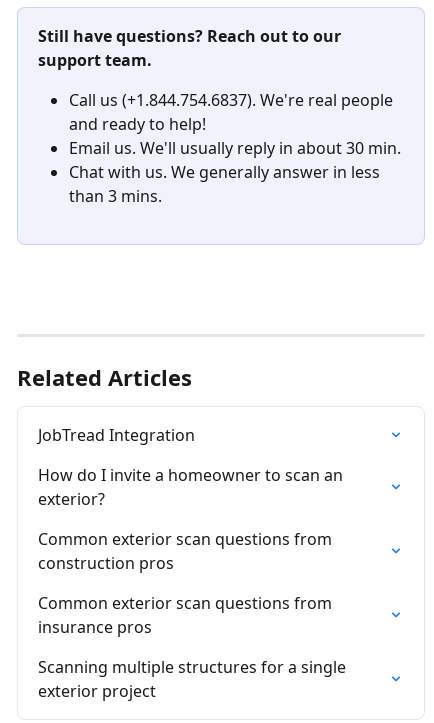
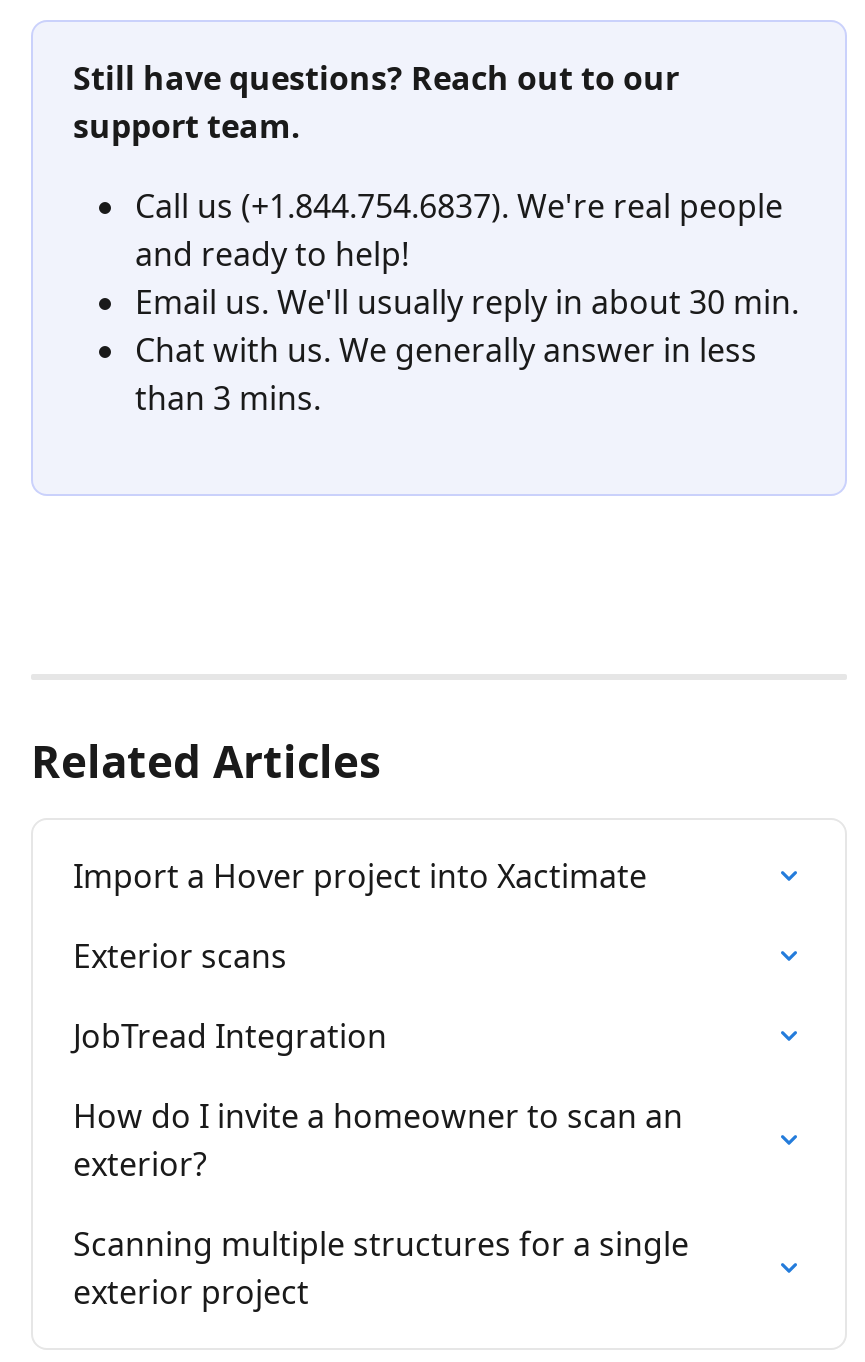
none -> [73,854,647,978] Import a Hover project into Xactimate | Exterior scans
moved [38,424,347,510] -> [73,1014,691,1186]: JobTread Integration | How do I invite a homeowner to scan an | exterior?
[38,528,336,638] Common exterior scan questions from | construction pros | Common exterior scan questions from | insurance pros -> none

